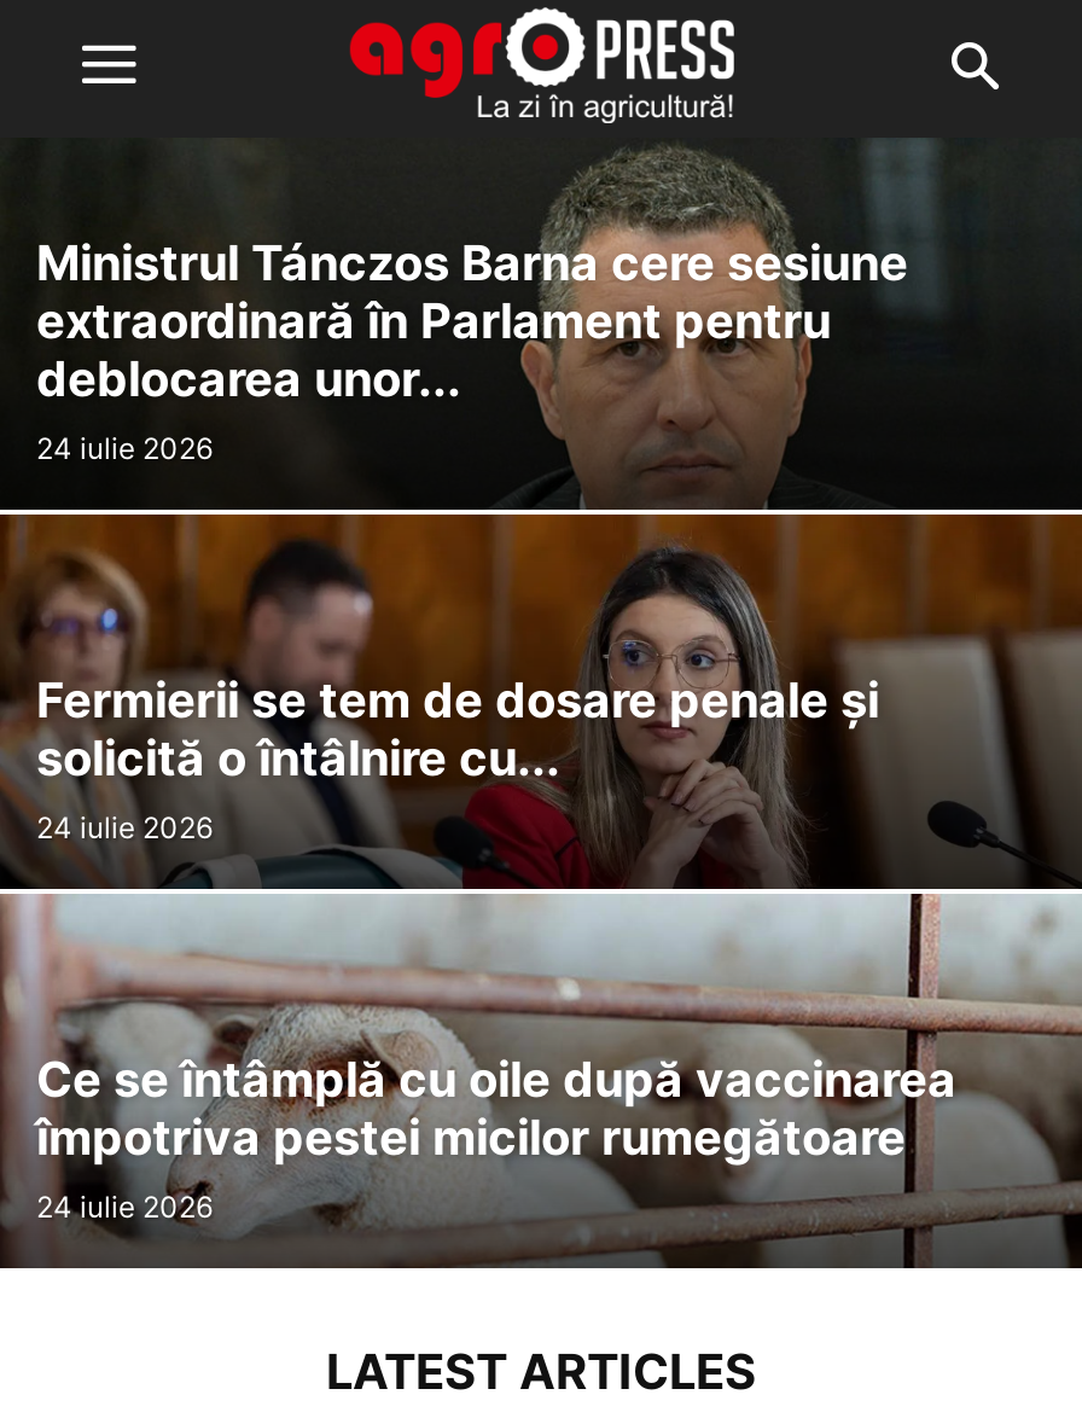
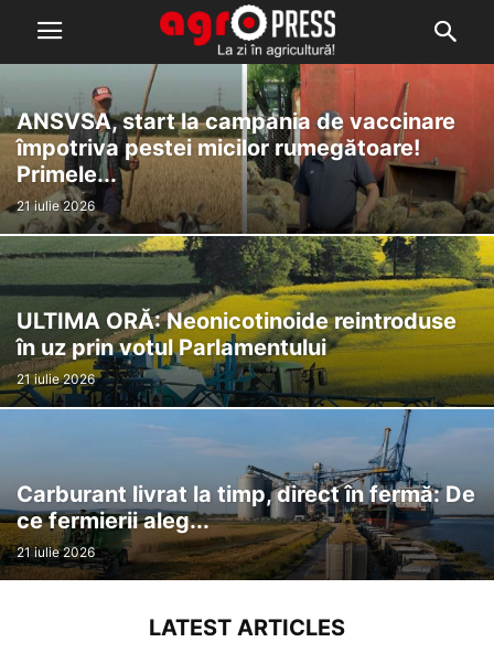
[7,138,1075,1268] [image] | Ministrul Tánczos Barna cere sesiune | extraordinară în Parlament pentru | deblocarea unor... | 24 iulie 2026 -> [3,63,491,580] [image] | ANSVSA, start la campania de vaccinare | împotriva pestei micilor rumegătoare! | Primele... | 21 iulie 2026
[36,672,879,845] Fermierii se tem de dosare penale și | solicită o întâlnire cu... | 24 iulie 2026 -> [17,308,457,387] ULTIMA ORĂ: Neonicotinoide reintroduse | în uz prin votul Parlamentului | 21 iulie 2026
[36,1051,956,1225] Ce se întâmplă cu oile după vaccinarea | împotriva pestei micilor rumegătoare | 24 iulie 2026 -> [17,481,475,560] Carburant livrat la timp, direct în fermă: De | ce fermierii aleg... | 21 iulie 2026

